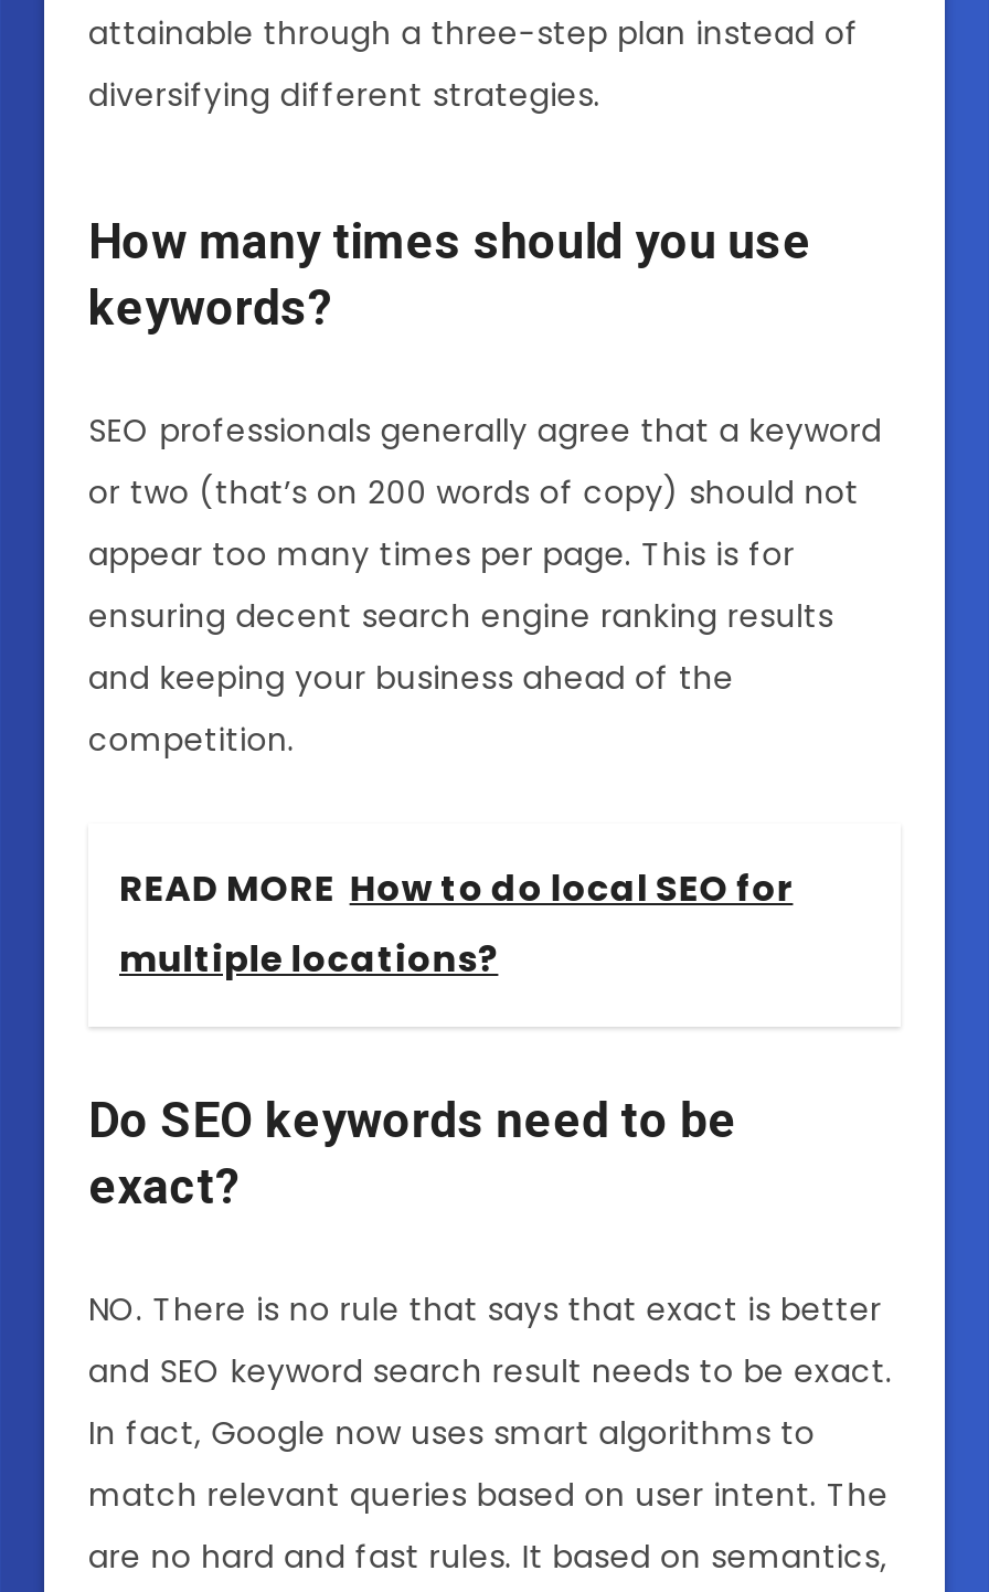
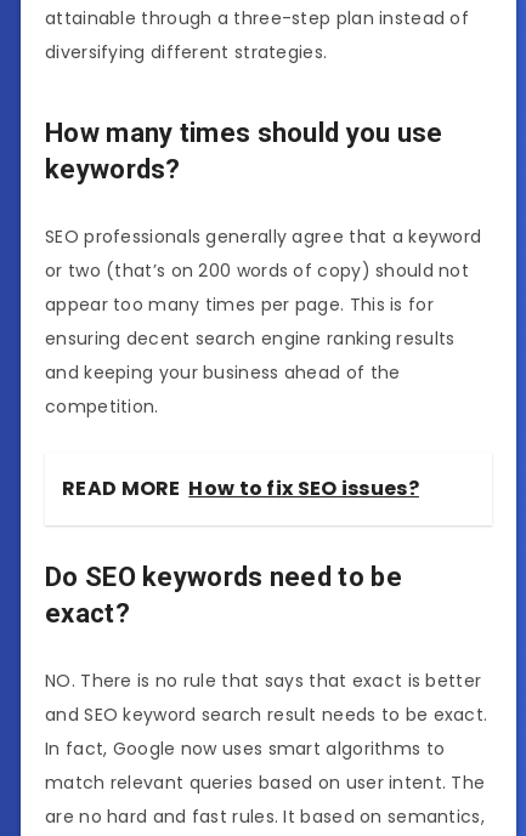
[119,863,793,984] READ MORE How to do local SEO for | multiple locations? -> [62,474,419,502] READ MORE How to fix SEO issues?

